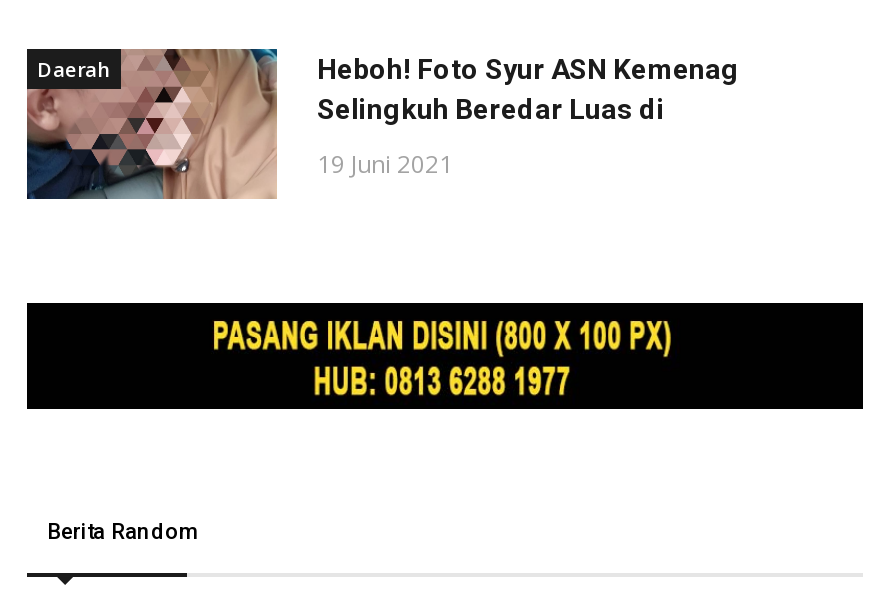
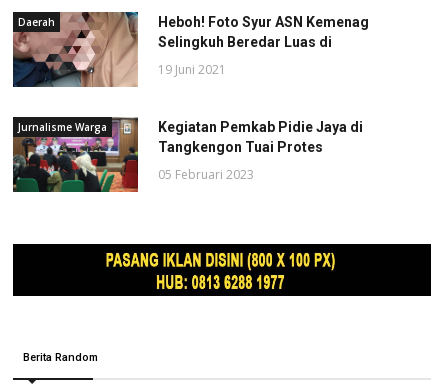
none -> [13,117,363,192] [image] | Jurnalisme Warga | Kegiatan Pemkab Pidie Jaya di | Tangkengon Tuai Protes | 05 Februari 2023

